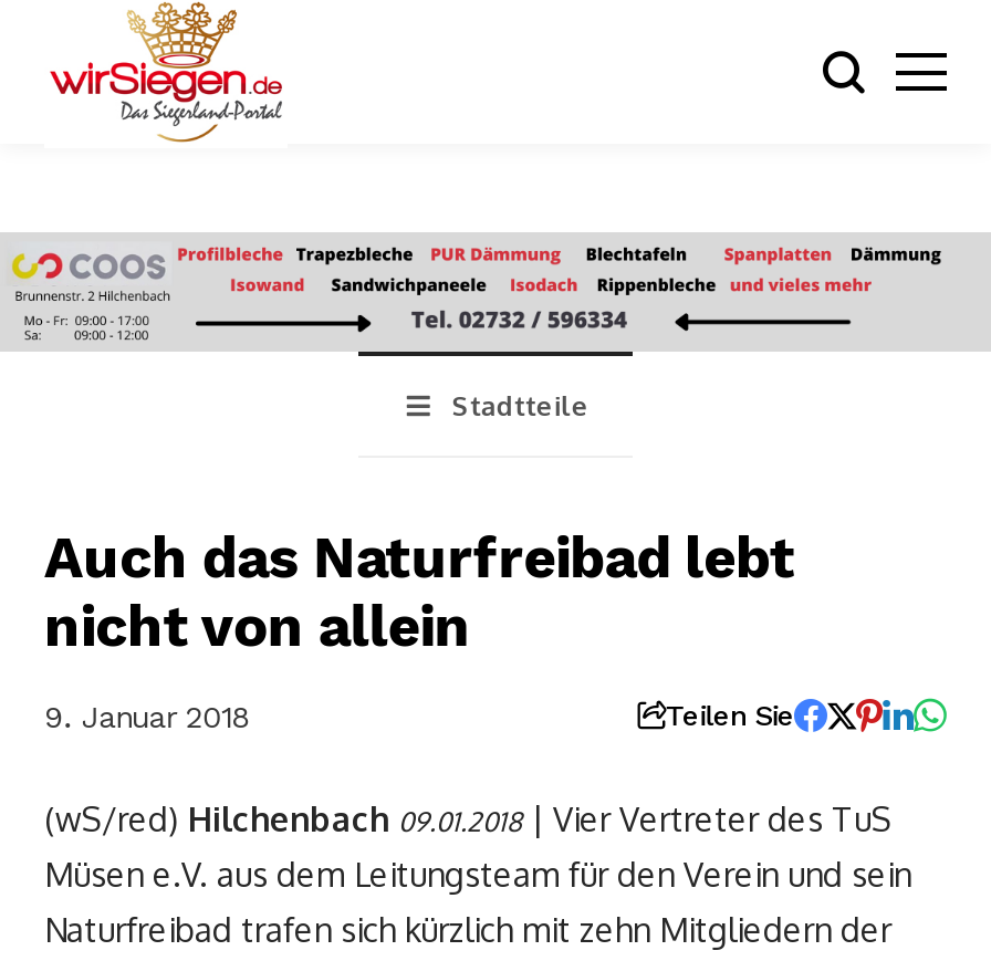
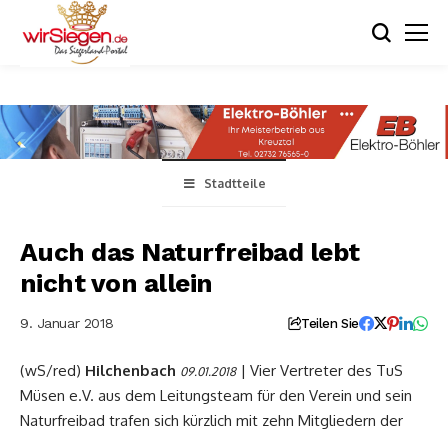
[7,232,984,352] [image] -> [3,104,445,160] [image]

